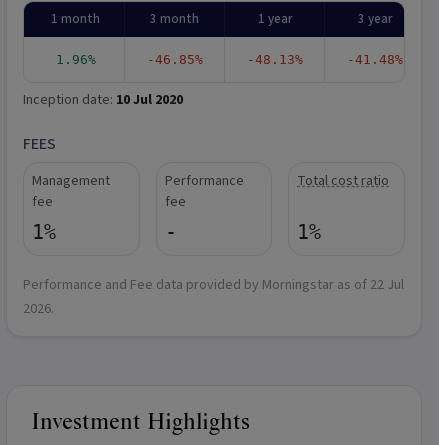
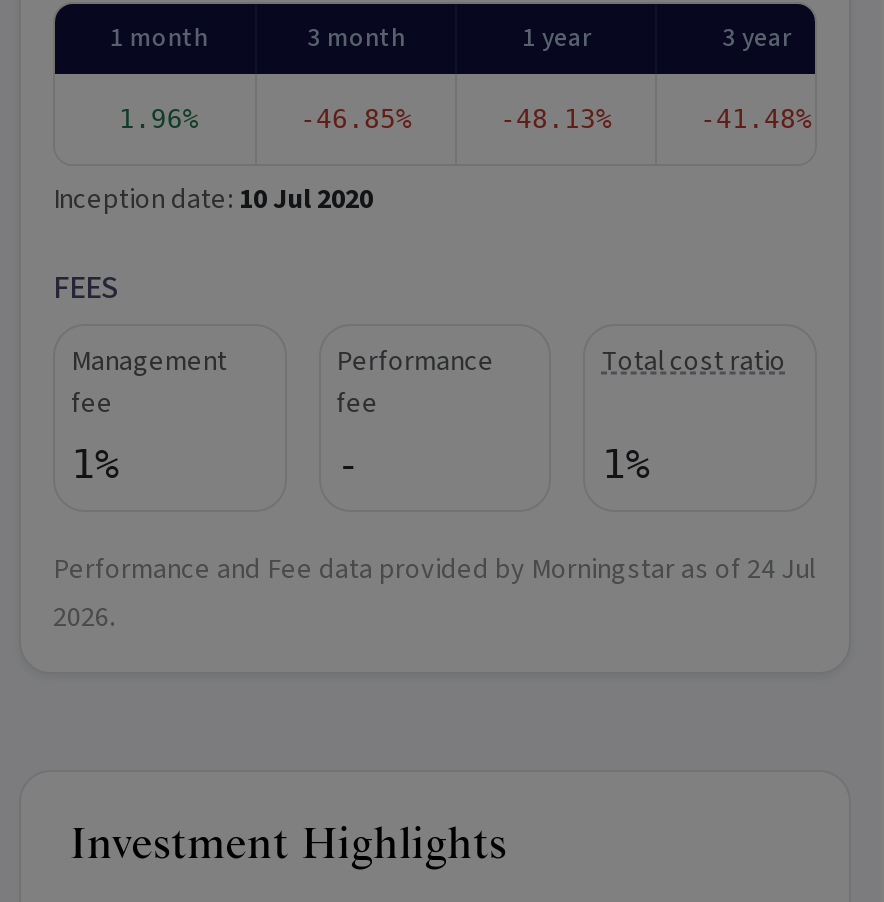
[23,275,404,295] Performance and Fee data provided by Morningstar as of 22 Jul -> [53,550,815,590] Performance and Fee data provided by Morningstar as of 24 Jul

